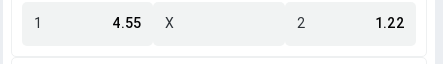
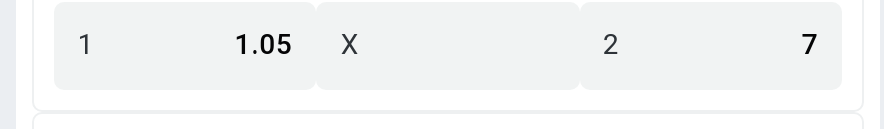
[112,15,175,31] 4.55 X -> [235,28,359,60] 1.05 X
[375,15,404,31] 1.22 -> [801,28,818,60] 7

